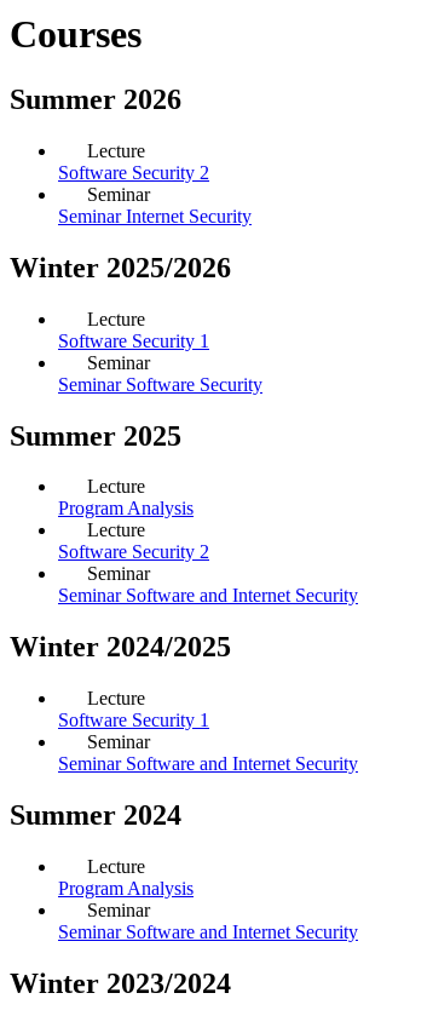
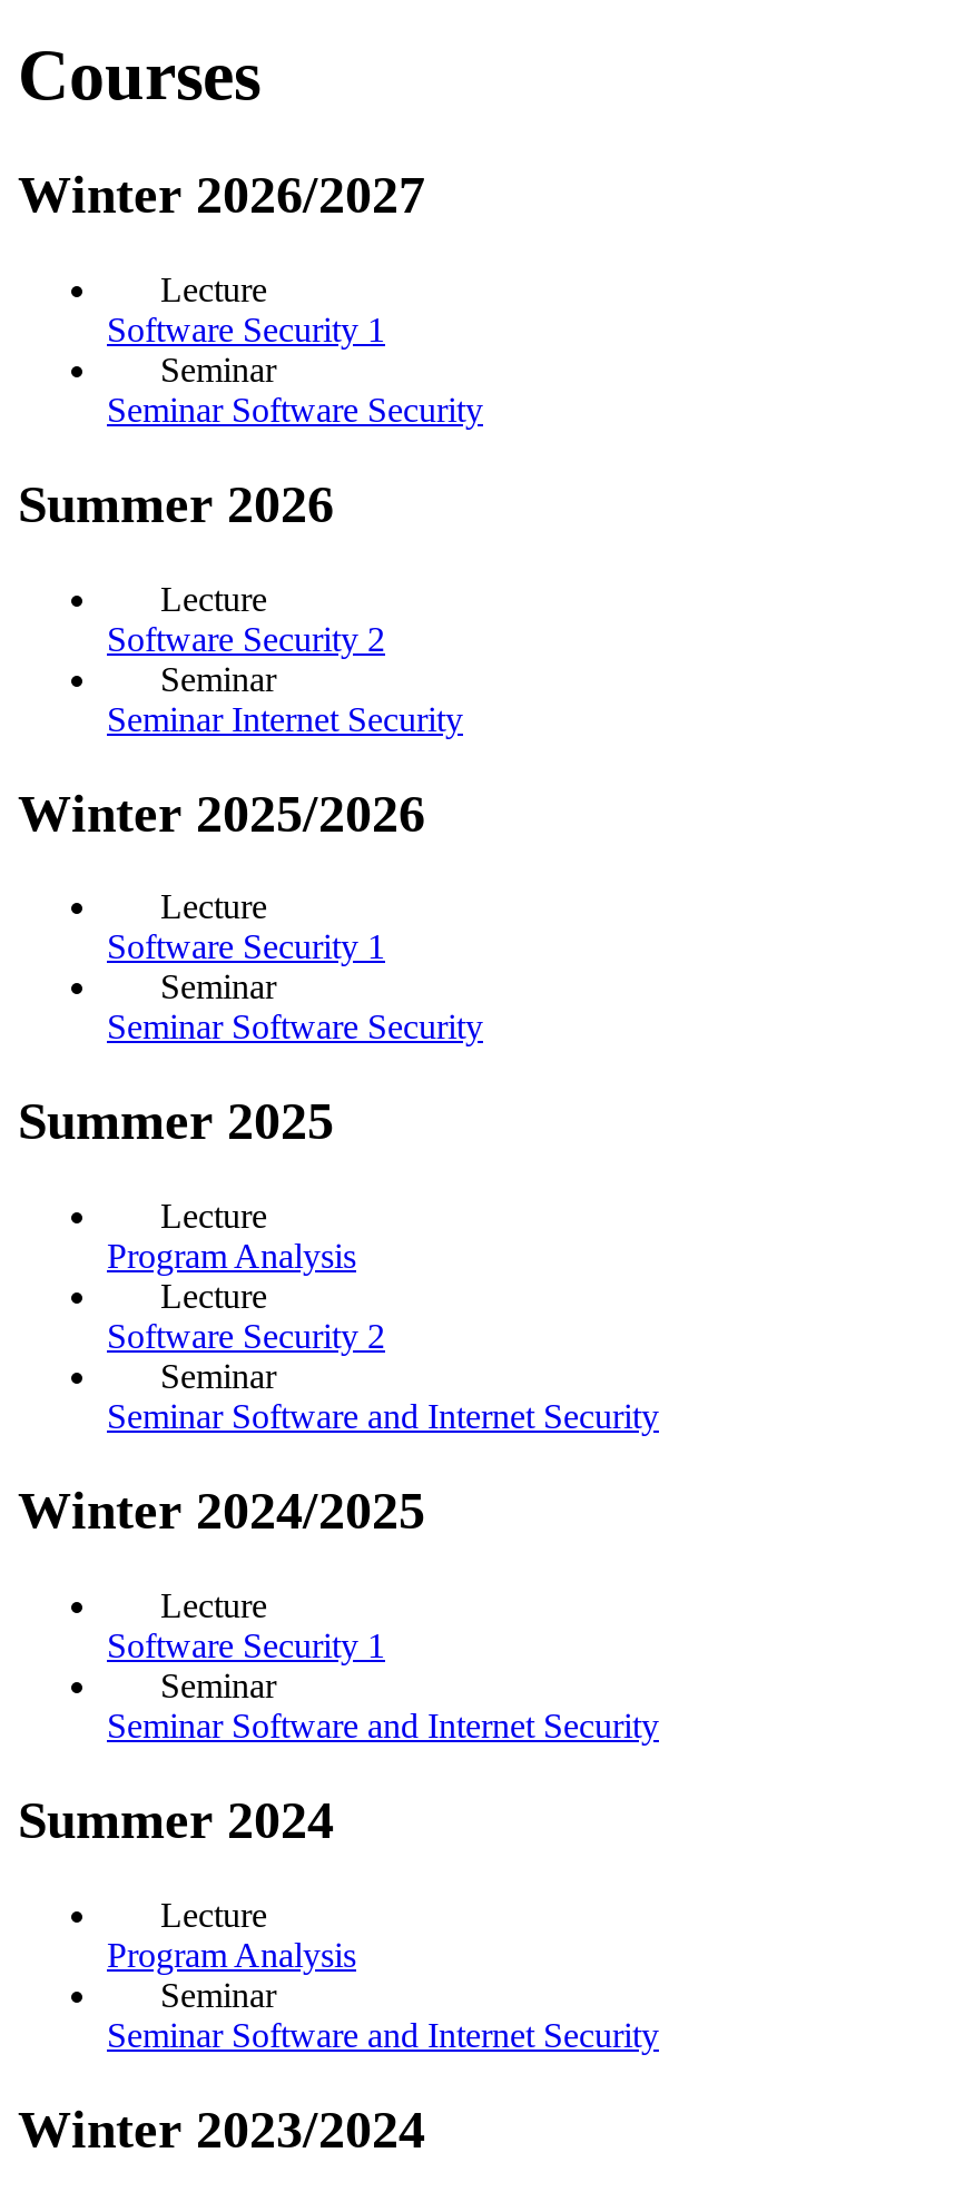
none -> [18,166,483,428] Winter 2026/2027 | Lecture | Software Security 1 | Seminar | Seminar Software Security

